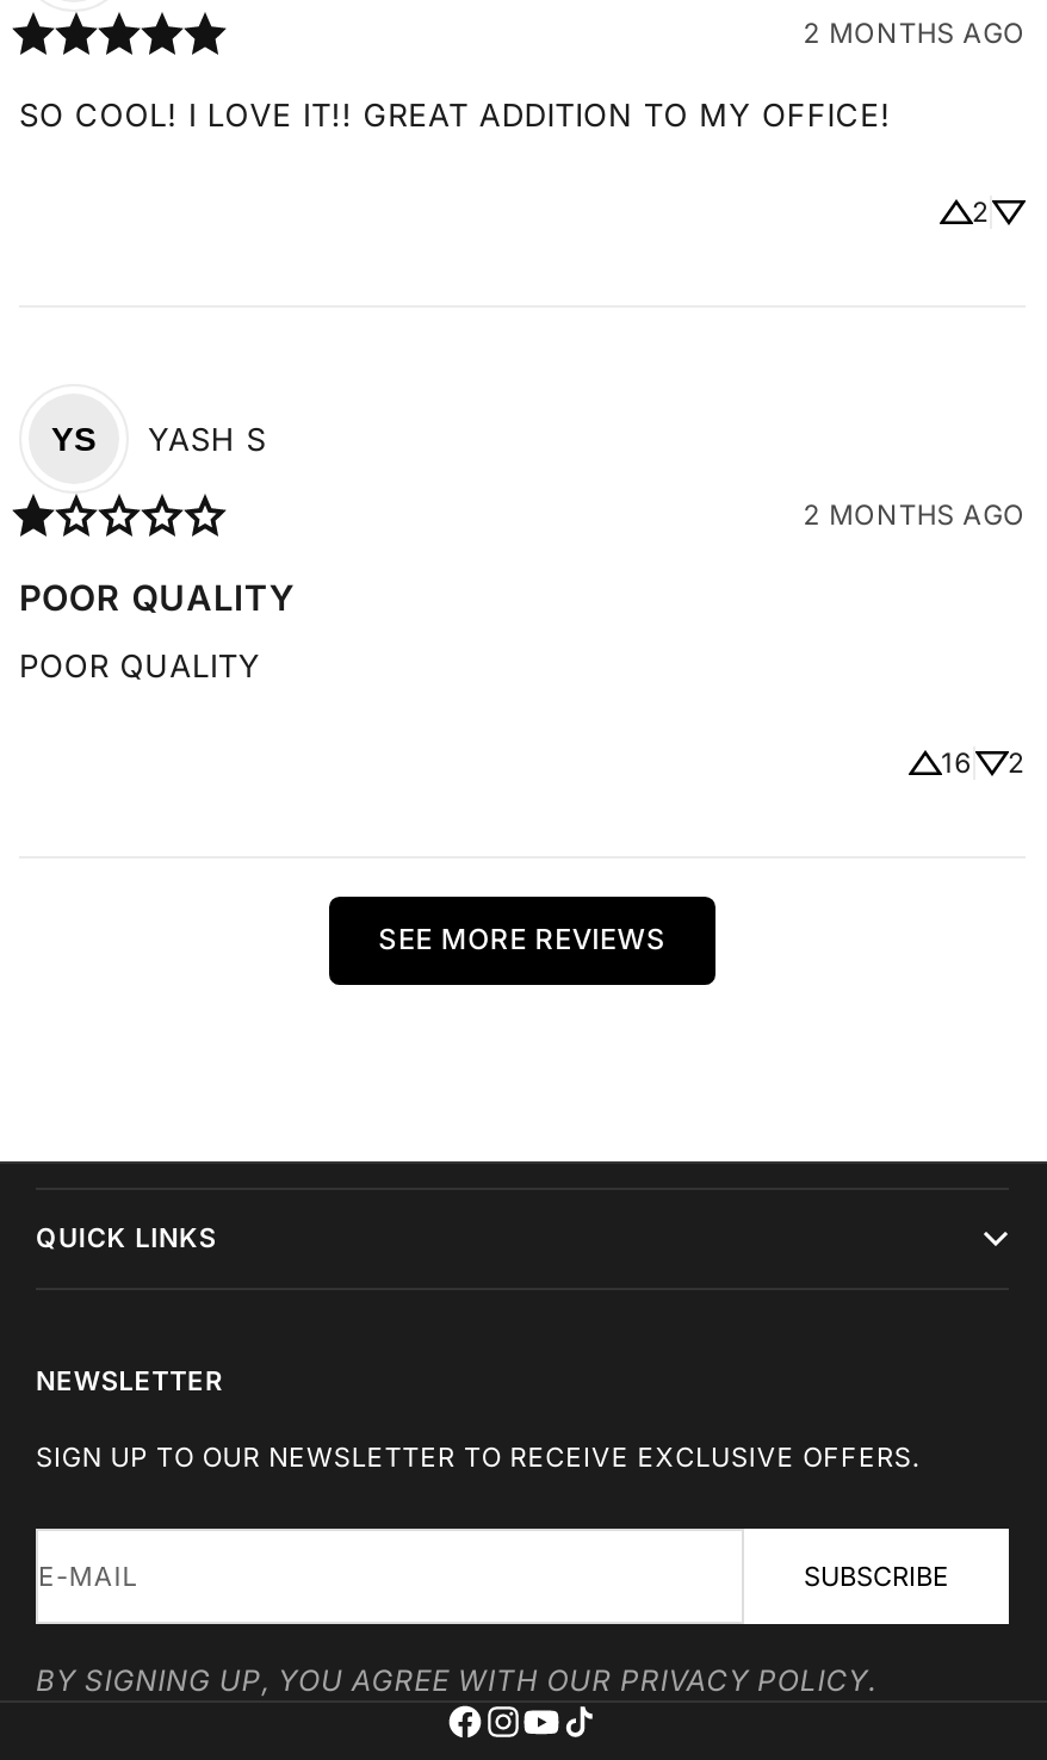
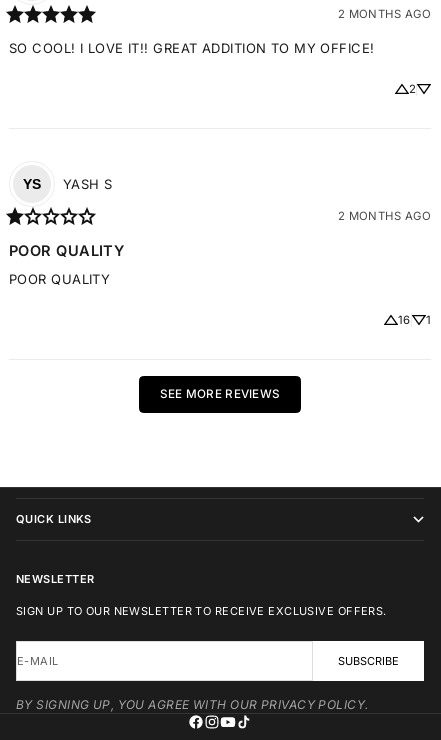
[941,747,1026,781] 16 2 -> [398,313,431,327] 16 1

